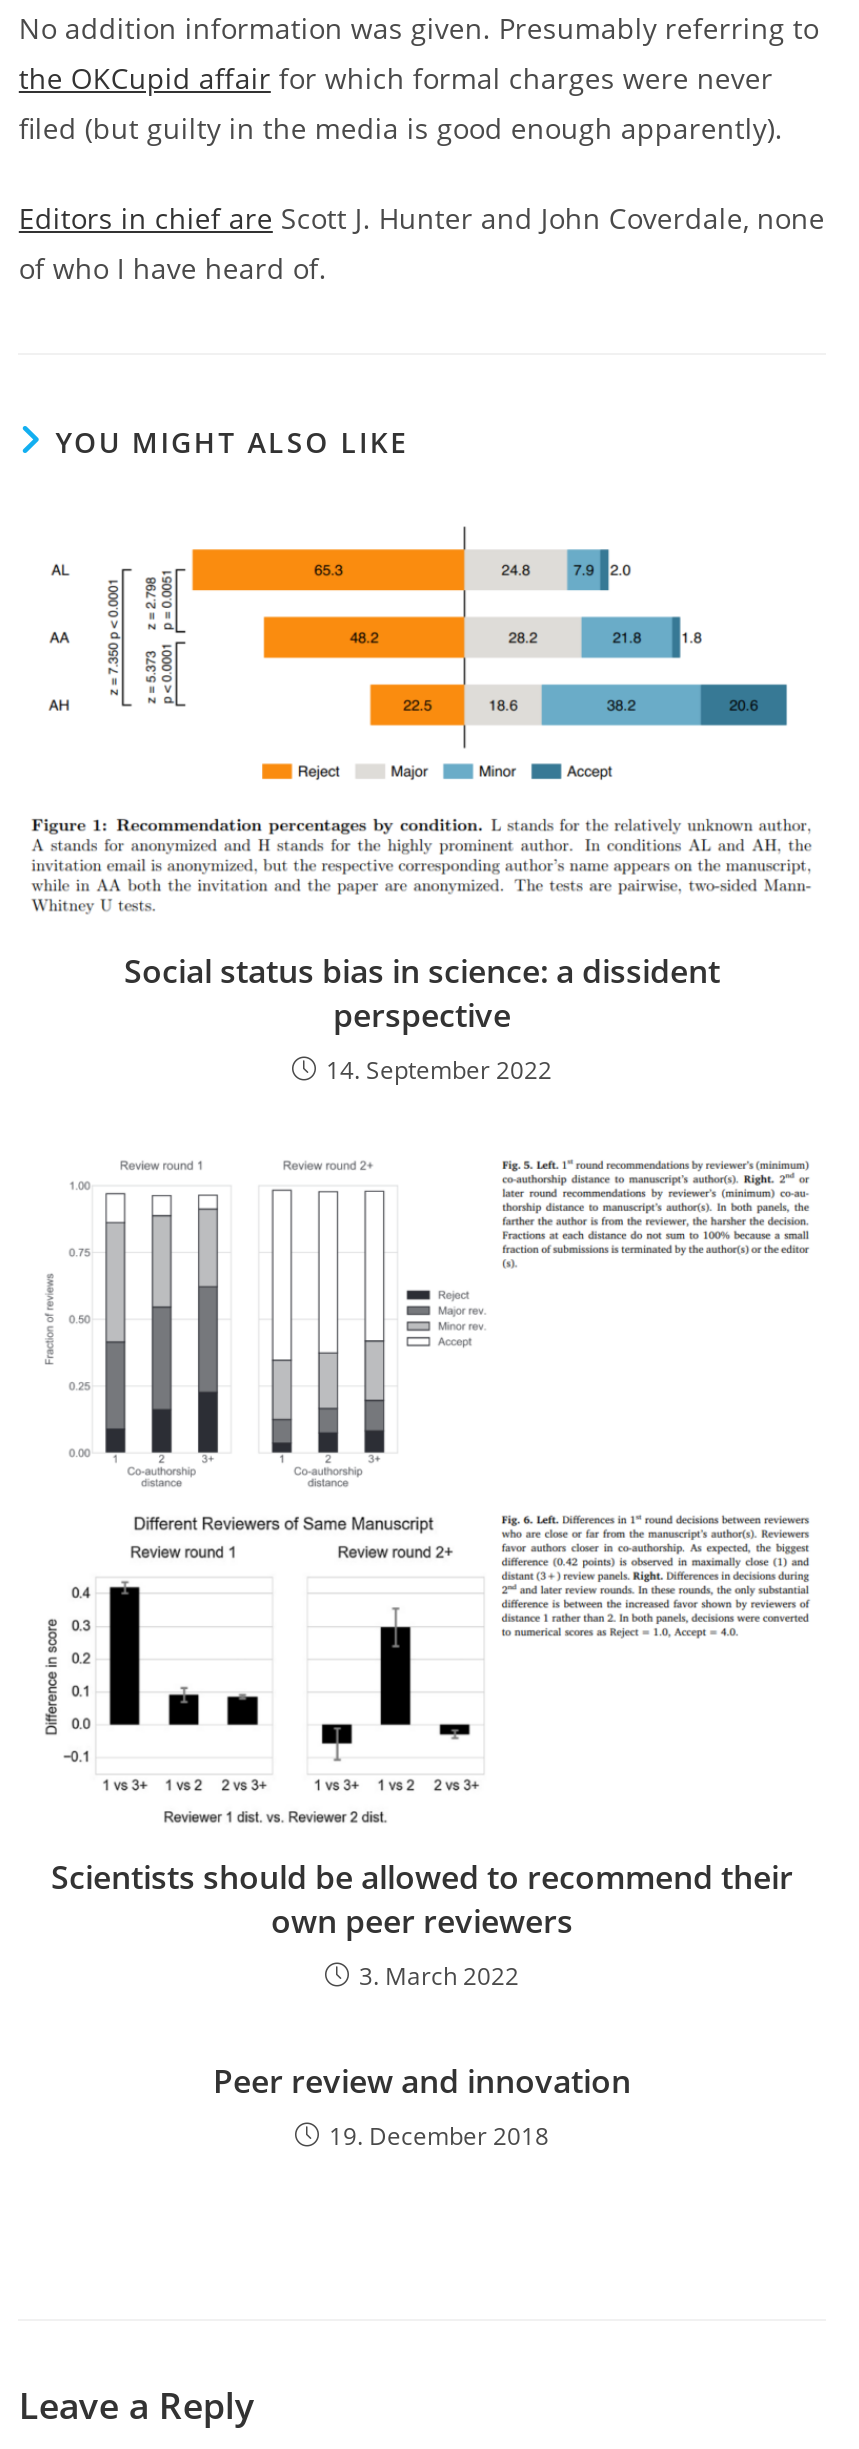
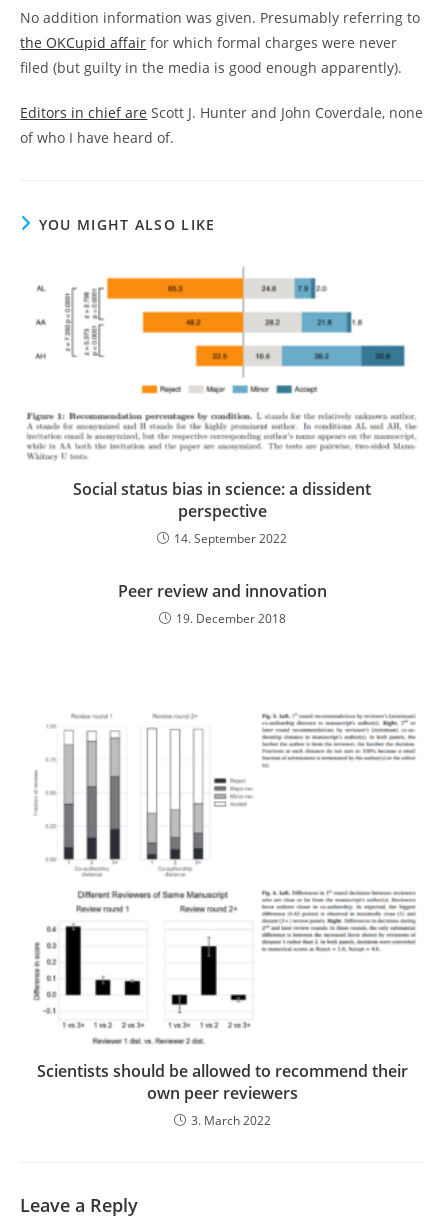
moved [498,1157,814,1261] -> [260,712,418,764]: [image]
moved [494,1511,814,1639] -> [258,889,418,953]: [image]
moved [51,1854,793,1992] -> [36,1060,407,1129]: Scientists should be allowed to recommend their | own peer reviewers | 3. March 2022
moved [213,2058,631,2152] -> [117,580,326,627]: Peer review and innovation | 19. December 2018

